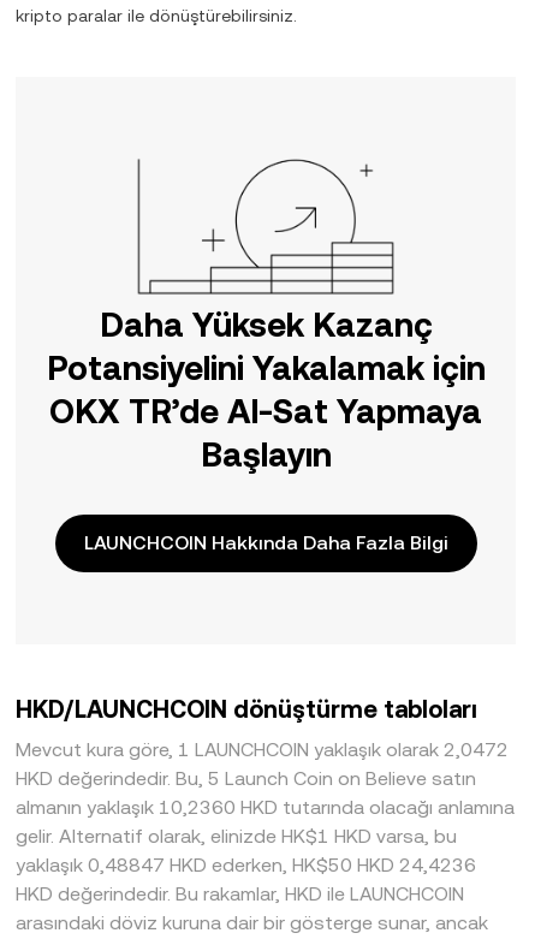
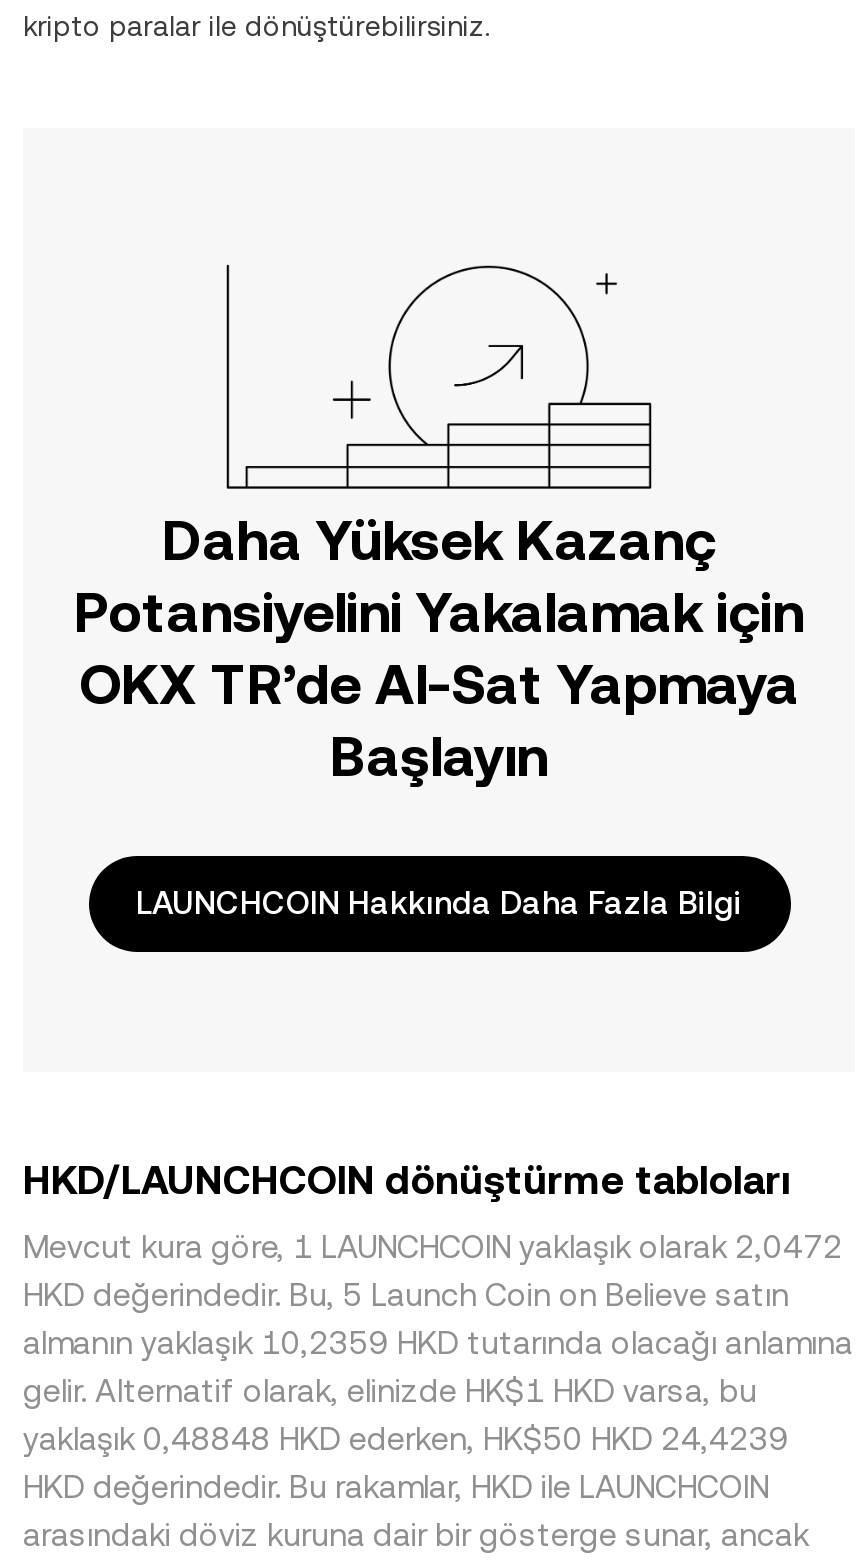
[16,796,515,819] almanın yaklaşık 10,2360 HKD tutarında olacağı anlamına -> [23,1324,853,1362] almanın yaklaşık 10,2359 HKD tutarında olacağı anlamına
[16,854,476,876] yaklaşık 0,48847 HKD ederken, HK$50 HKD 24,4236 -> [23,1420,789,1458] yaklaşık 0,48848 HKD ederken, HK$50 HKD 24,4239

